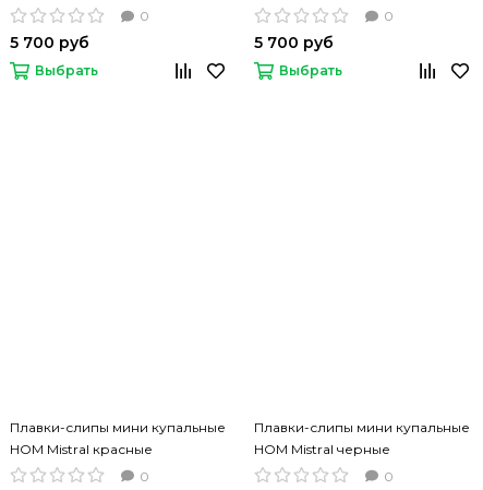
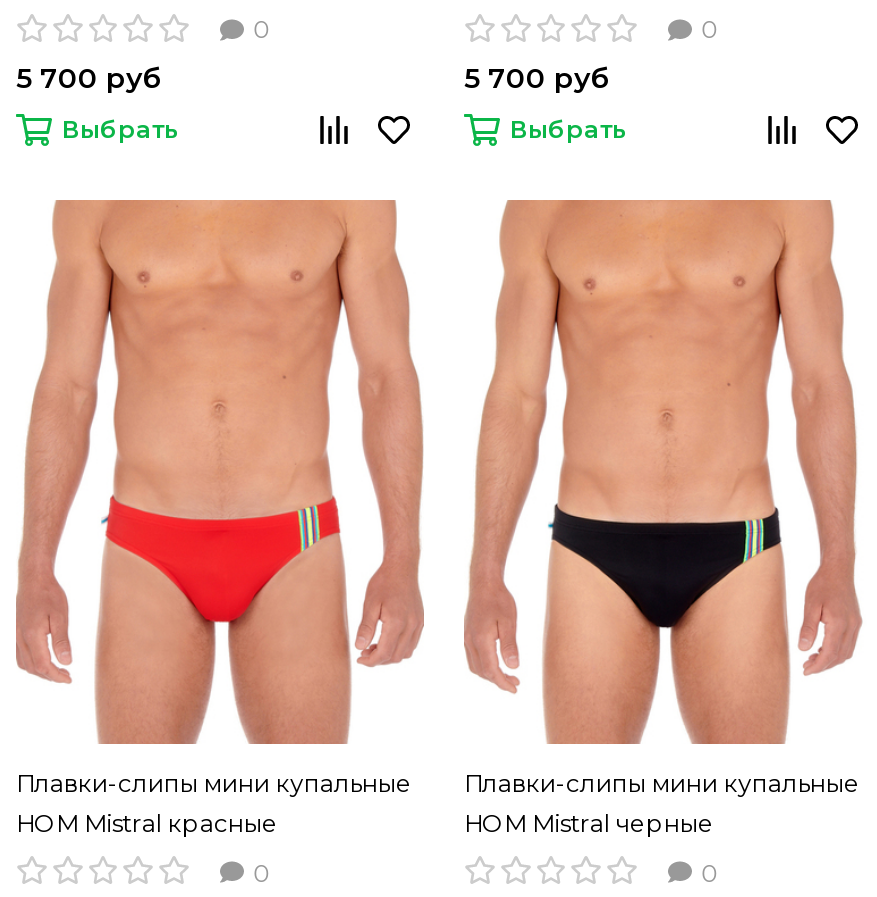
none -> [14,198,426,746] [image]
none -> [462,198,864,746] [image]

